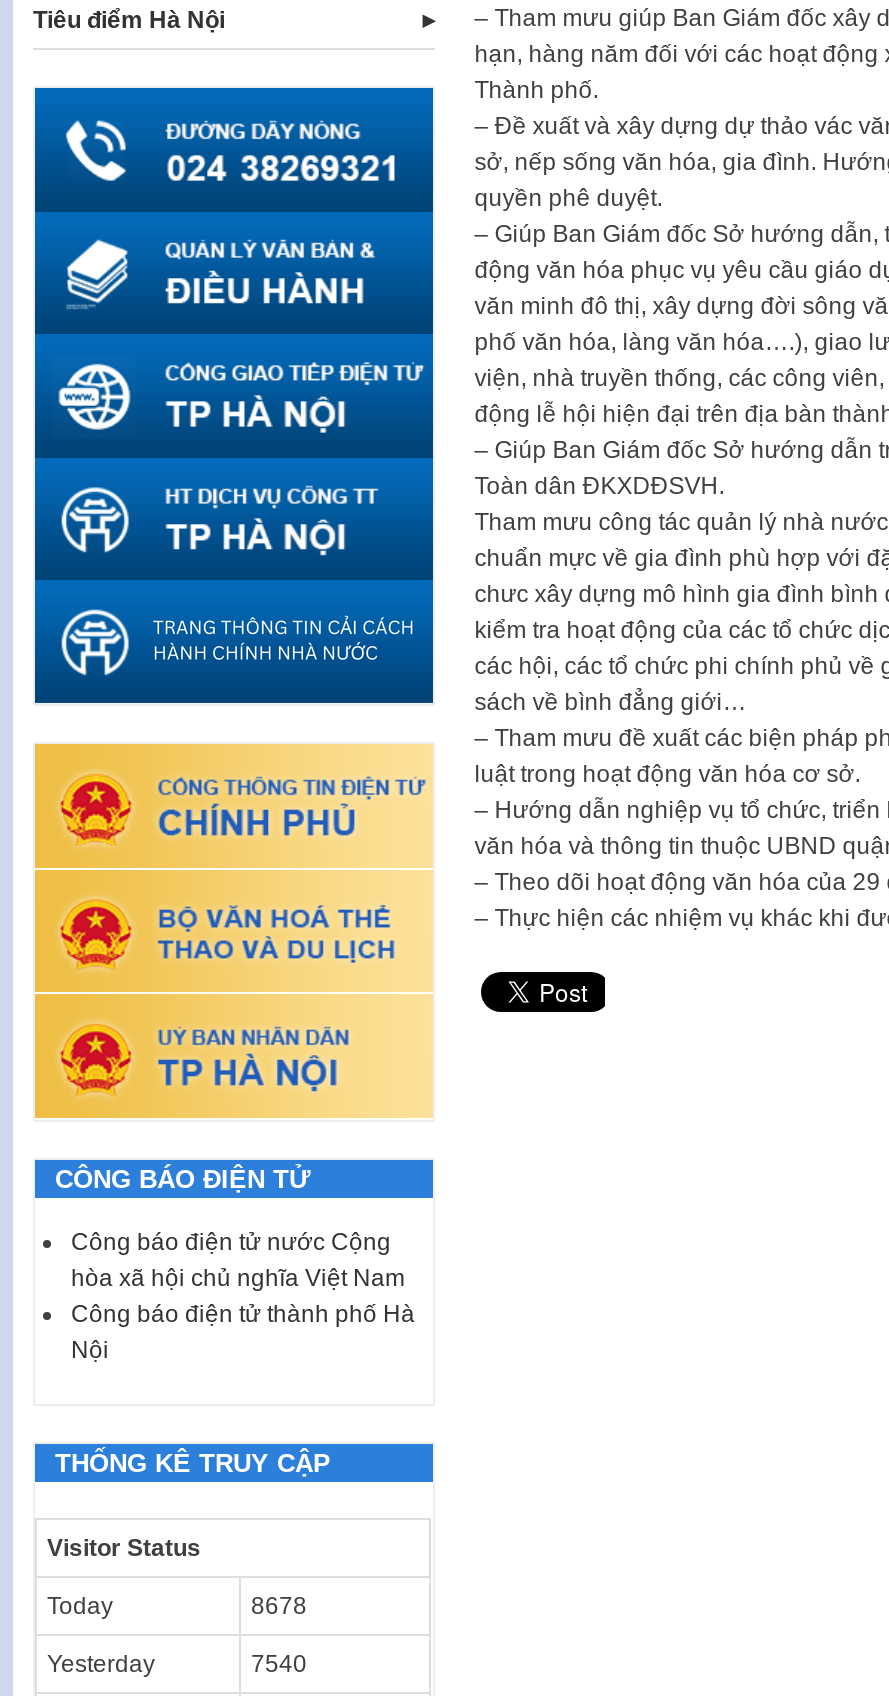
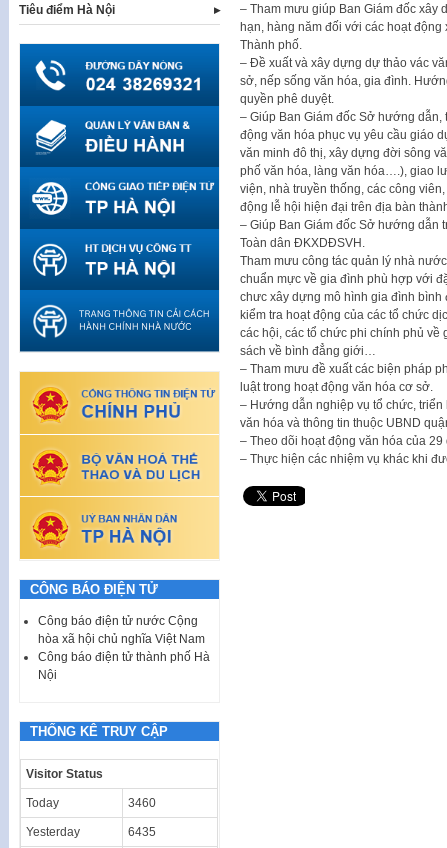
[251,1592,307,1620] 8678 -> [128,796,156,810] 3460
[251,1650,307,1678] 7540 -> [128,825,156,839] 6435

